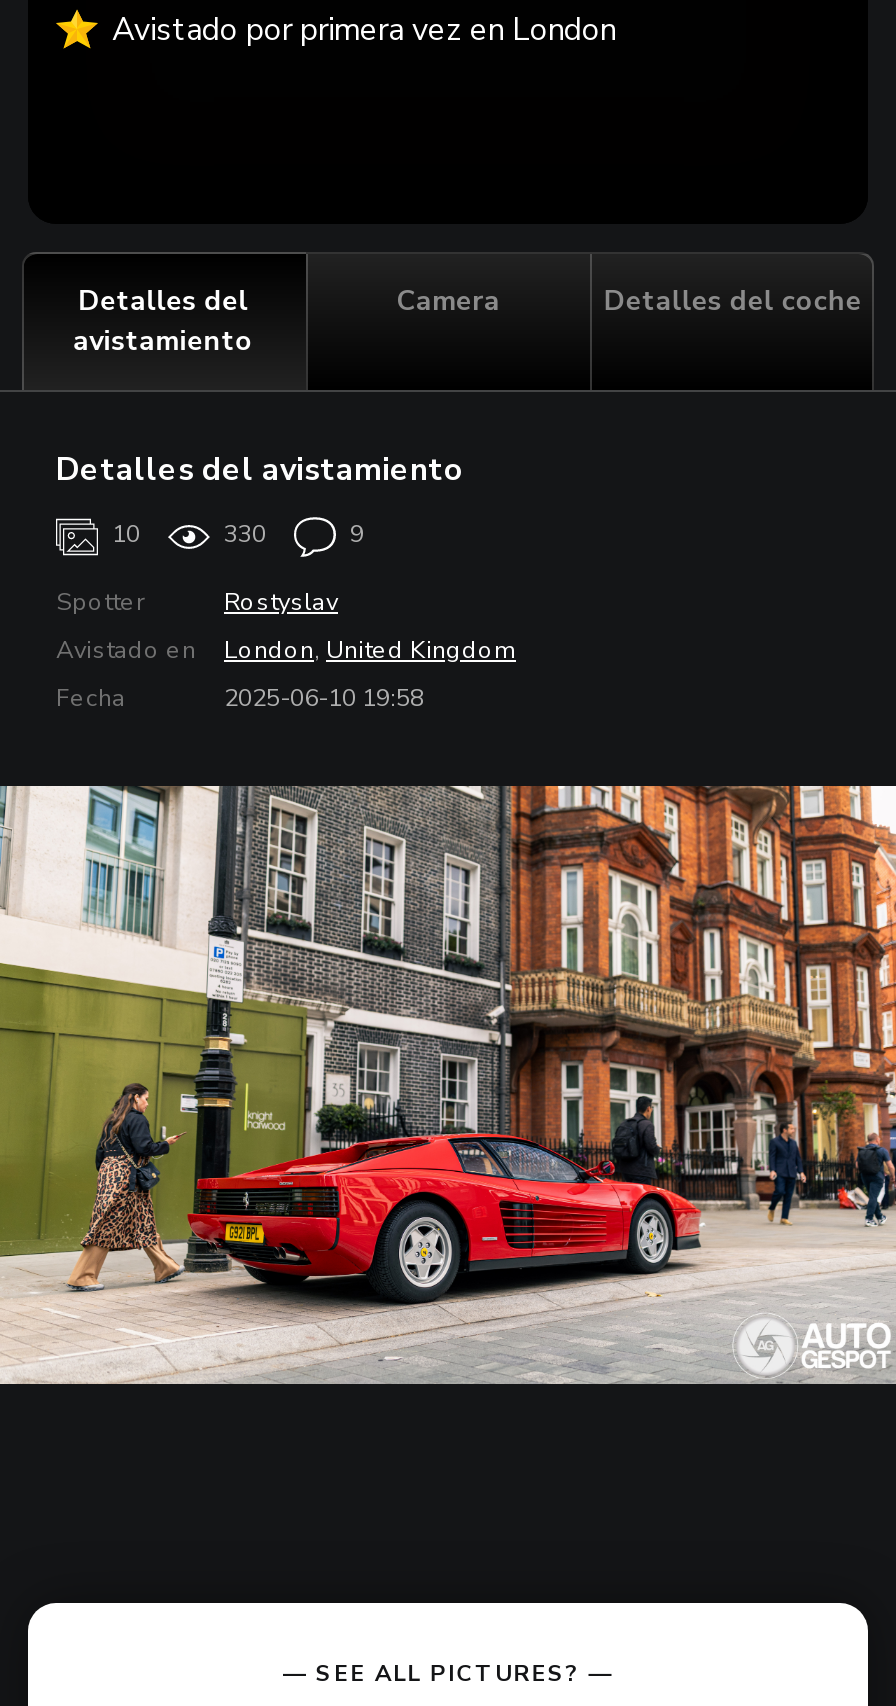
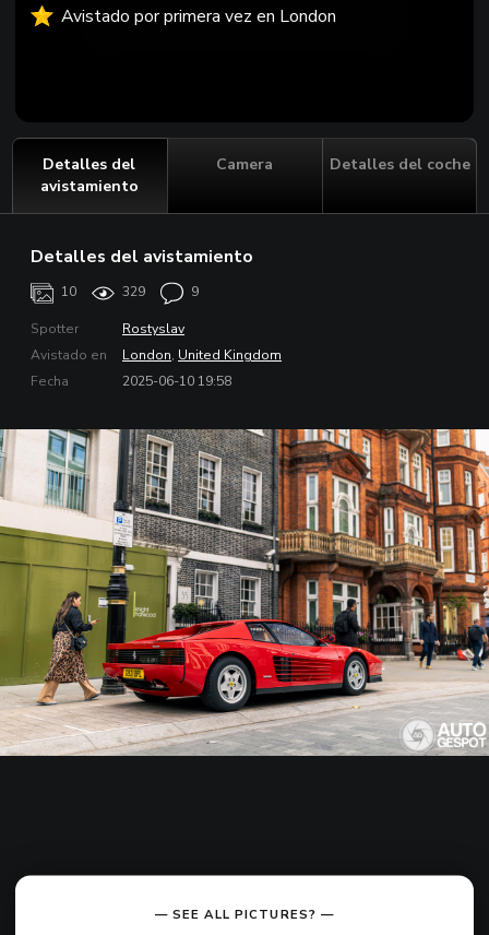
[224,518,266,550] 330 -> [122,283,145,301] 329

